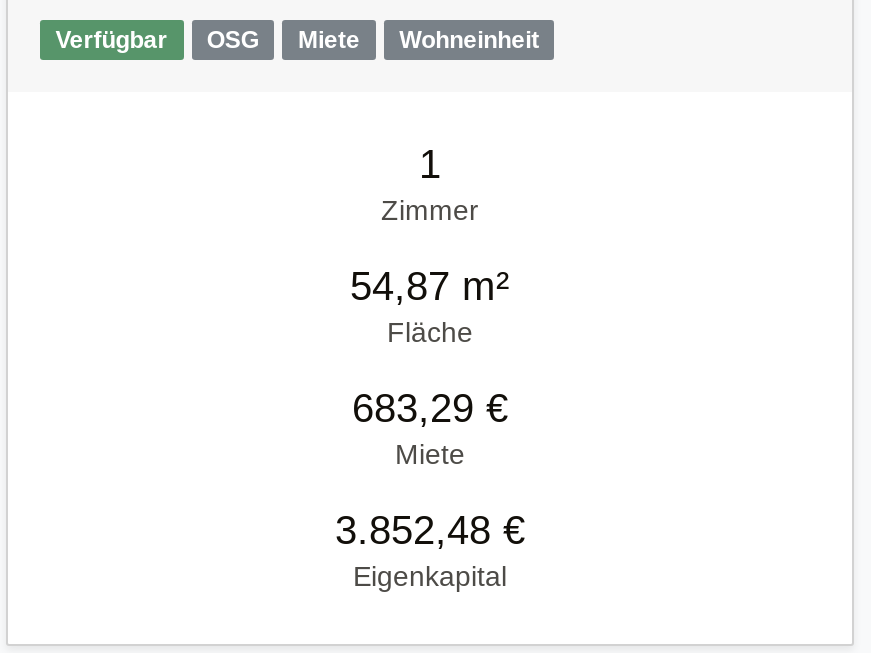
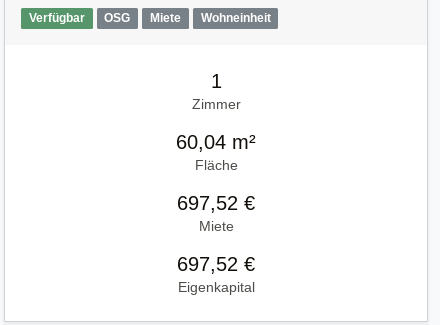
[350,264,510,308] 54,87 m² -> [176,131,256,153] 60,04 m²
[352,386,508,430] 683,29 € -> [177,192,255,214] 697,52 €
[335,508,525,552] 3.852,48 € -> [177,253,255,275] 697,52 €

